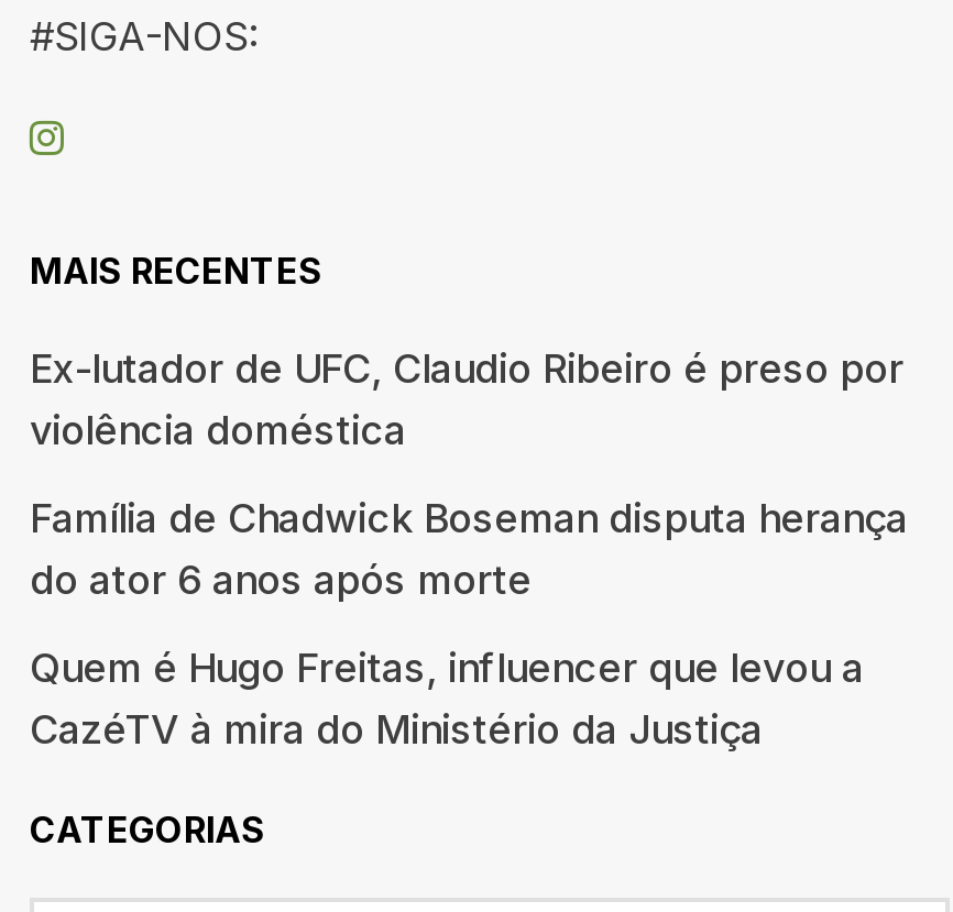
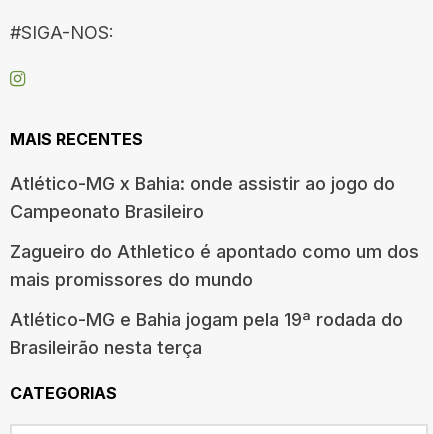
[30,345,903,453] Ex-lutador de UFC, Claudio Ribeiro é preso por | violência doméstica -> [10,173,395,222] Atlético-MG x Bahia: onde assistir ao jogo do | Campeonato Brasileiro
[30,495,908,602] Família de Chadwick Boseman disputa herança | do ator 6 anos após morte -> [10,241,419,290] Zagueiro do Athletico é apontado como um dos | mais promissores do mundo
[30,644,864,752] Quem é Hugo Freitas, influencer que levou a | CazéTV à mira do Ministério da Justiça -> [10,309,403,358] Atlético-MG e Bahia jogam pela 19ª rodada do | Brasileirão nesta terça

